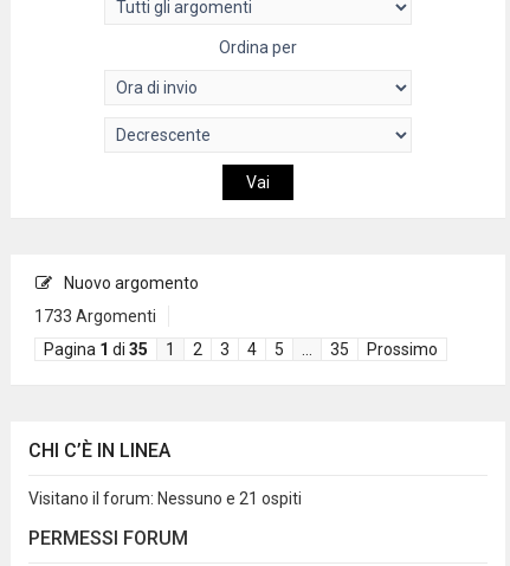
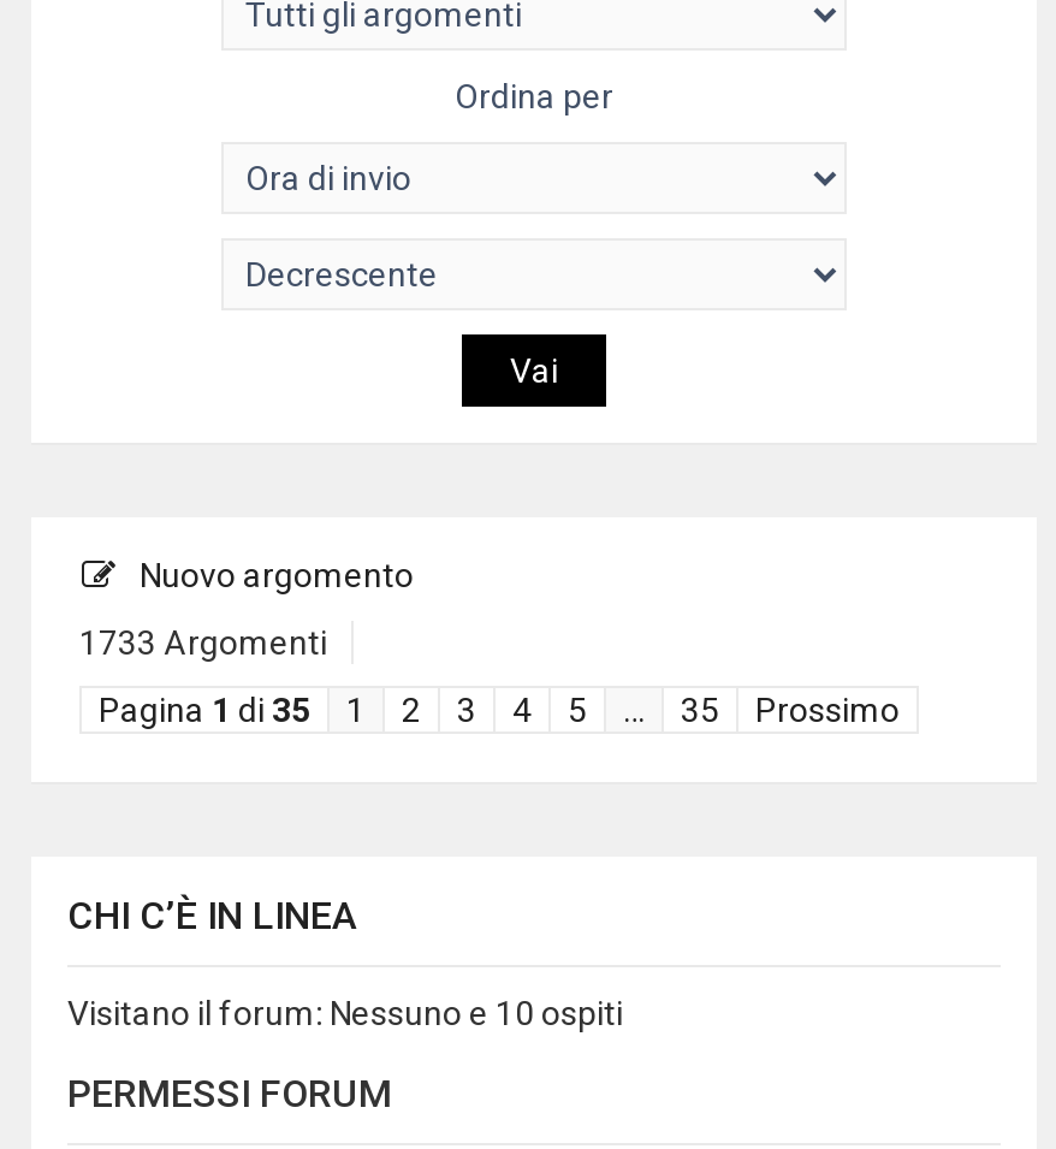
[28,489,302,508] Visitano il forum: Nessuno e 21 ospiti -> [67,994,623,1032] Visitano il forum: Nessuno e 10 ospiti

